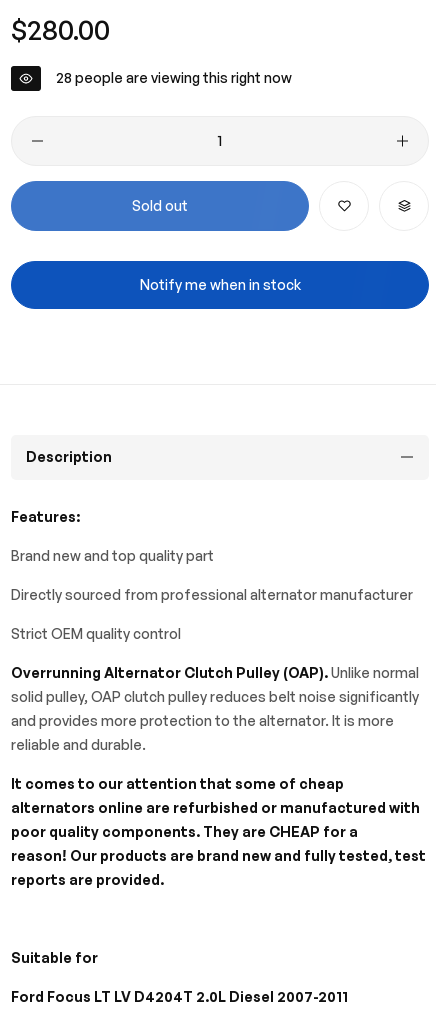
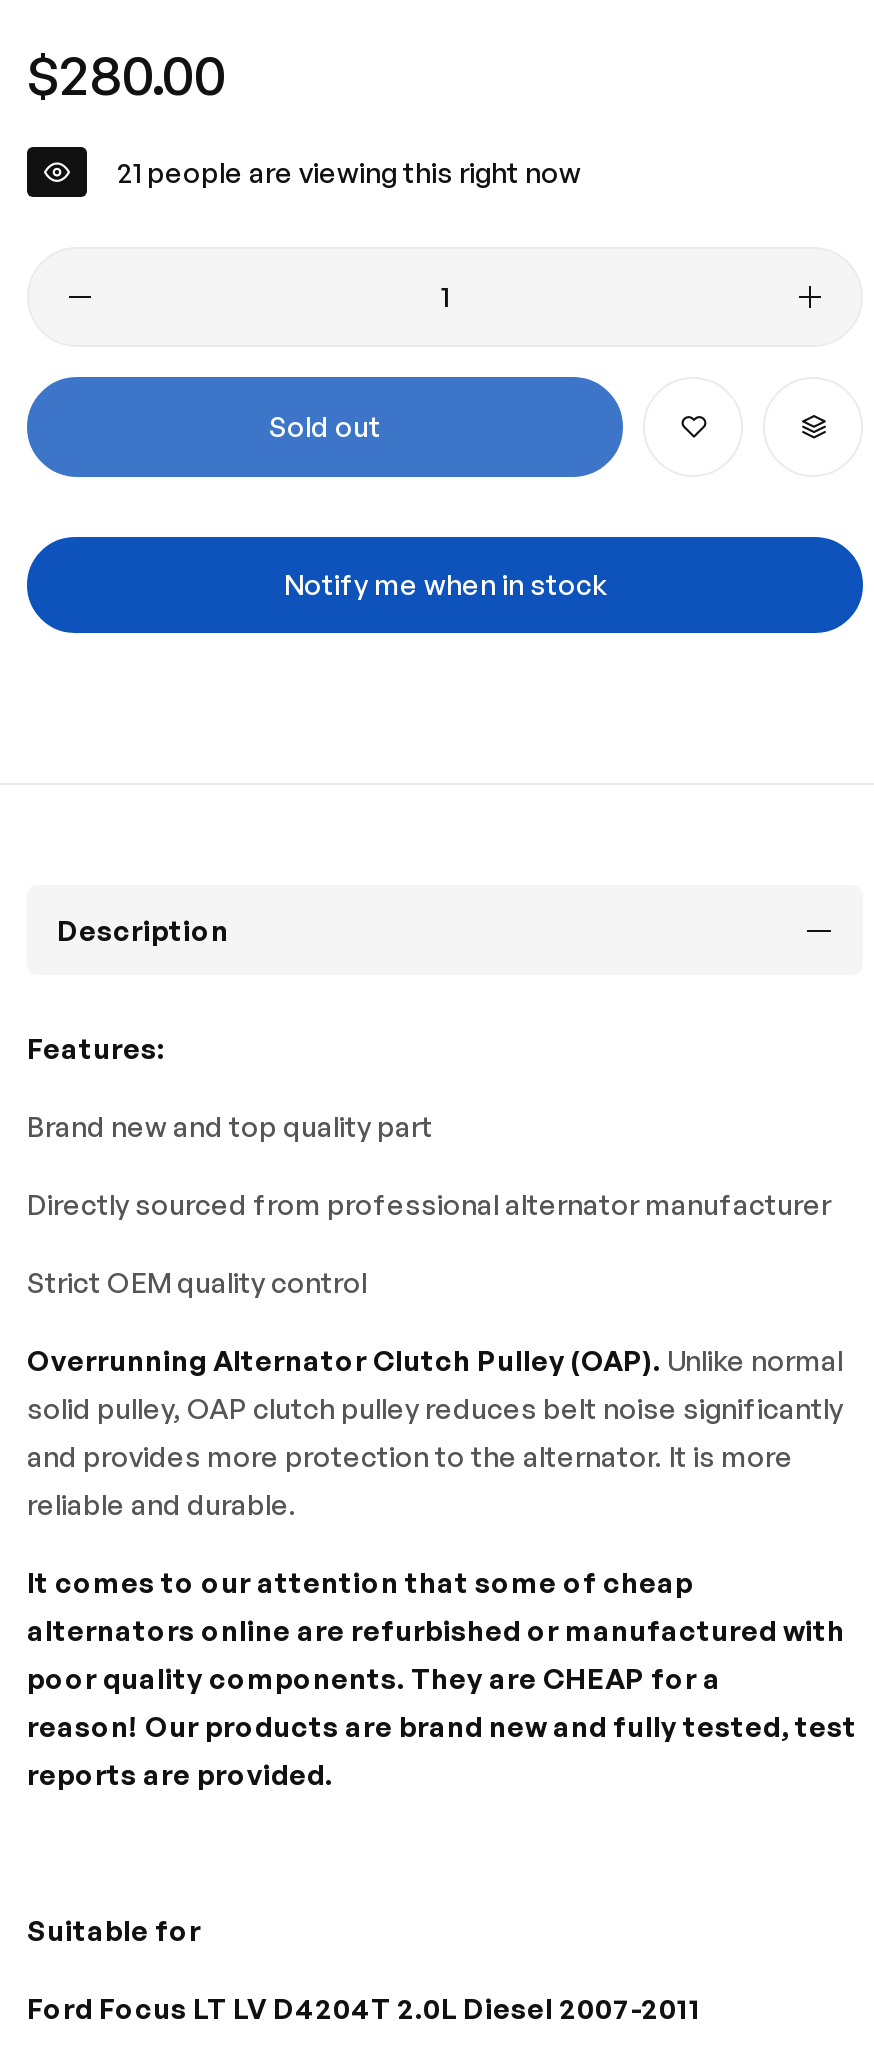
[56,69,292,86] 28 people are viewing this right now -> [117,155,581,189] 21 people are viewing this right now

